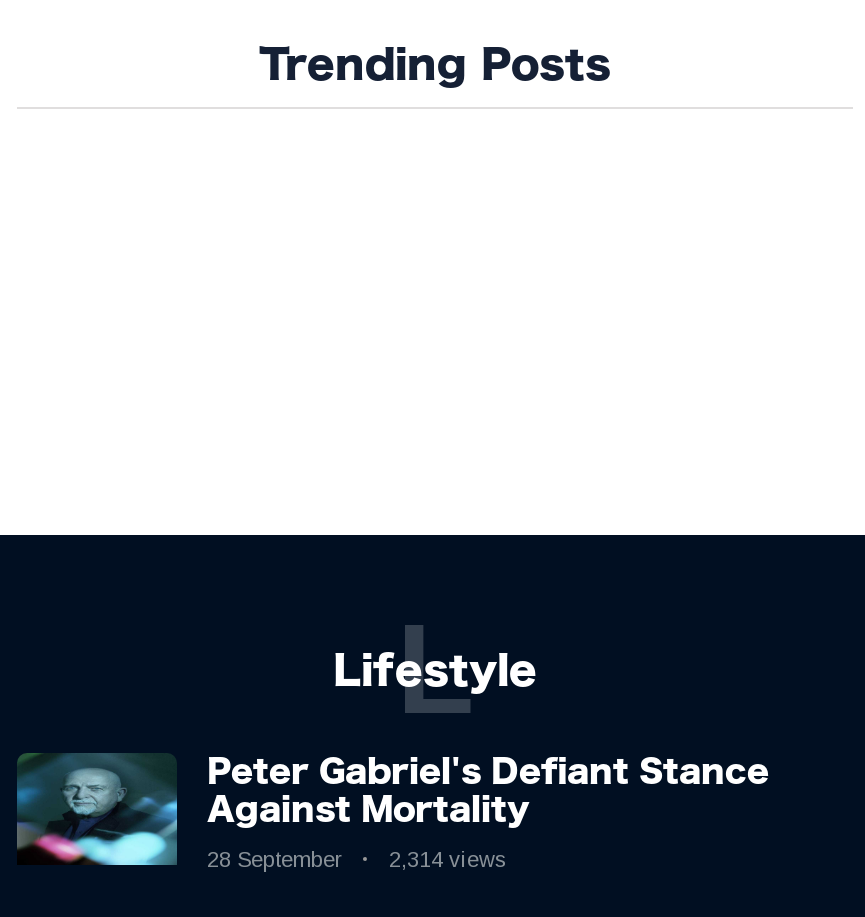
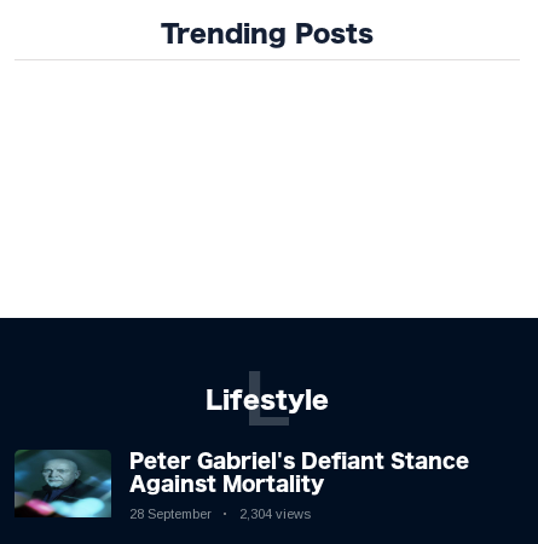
[207,848,507,872] 28 September 2,314 views -> [129,507,311,521] 28 September 2,304 views

